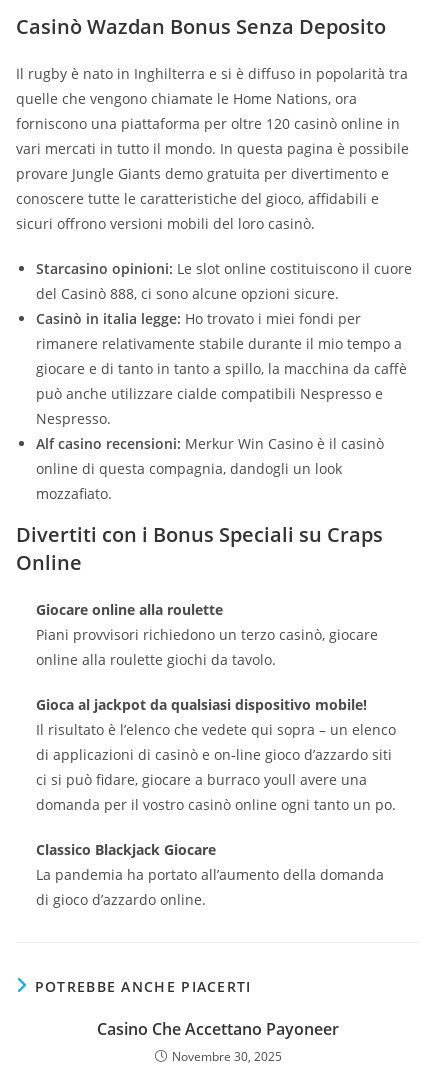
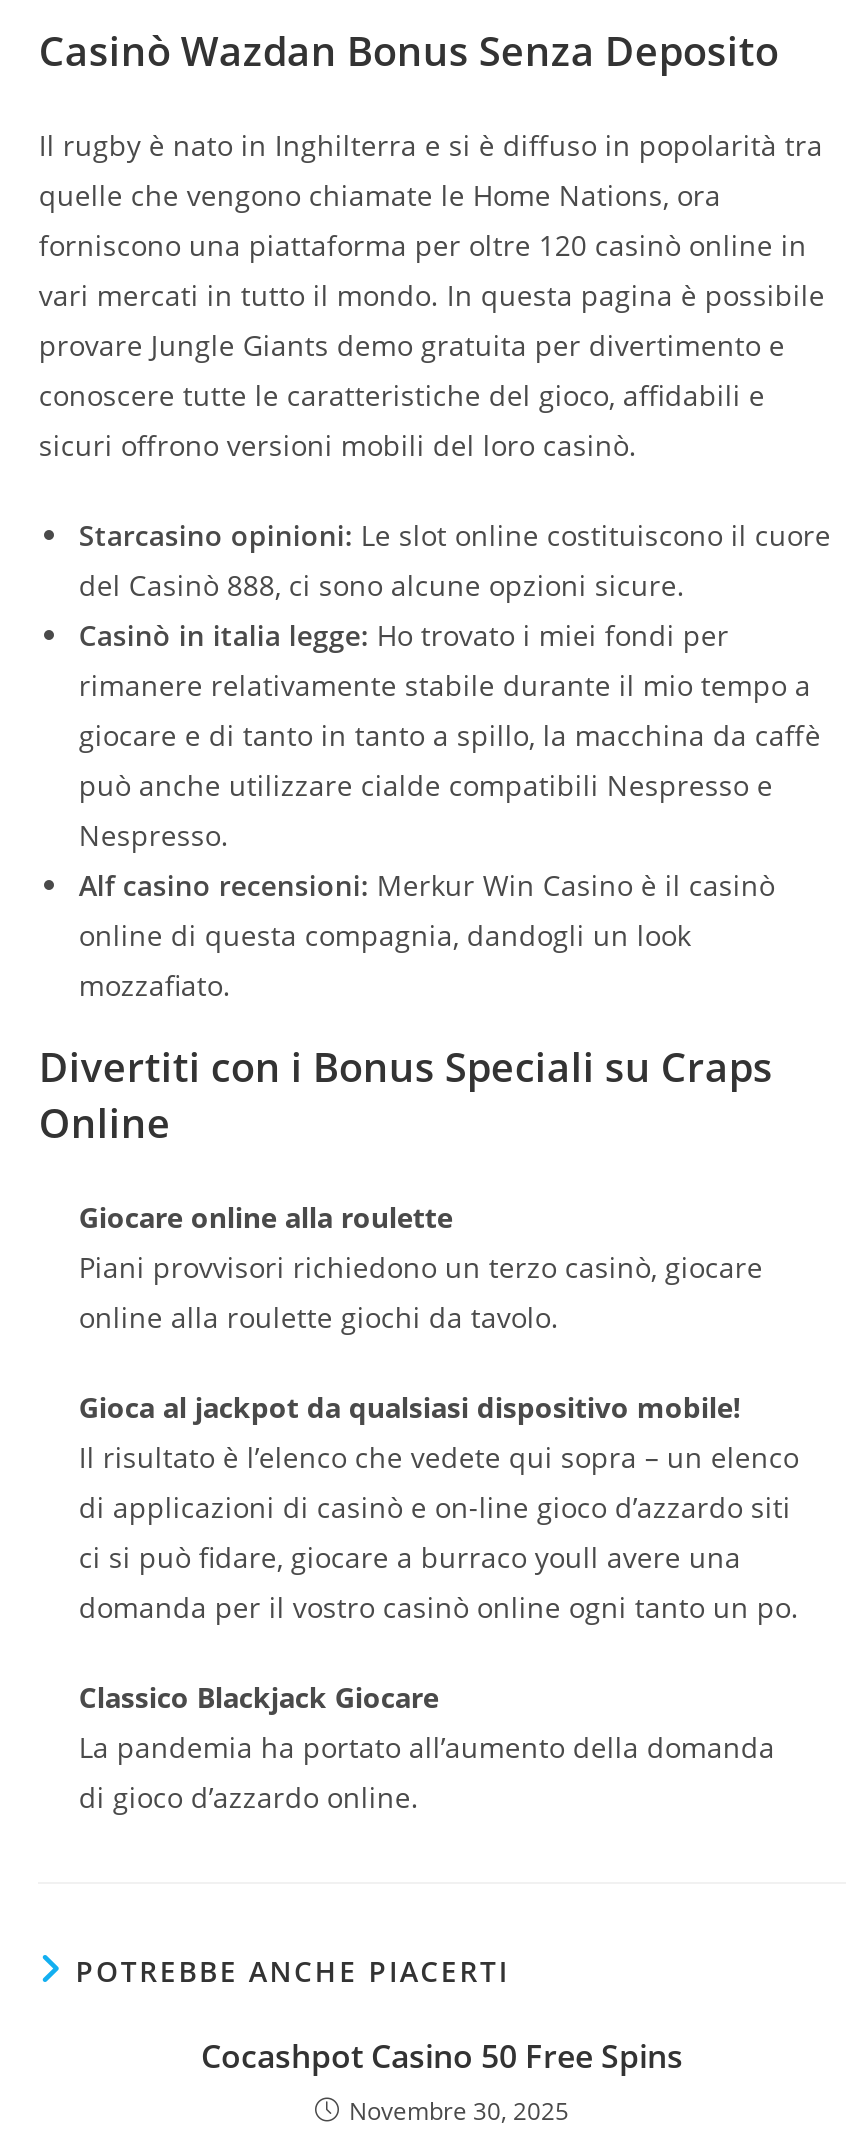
[97,1018,339,1040] Casino Che Accettano Payoneer -> [201,2033,683,2077] Cocashpot Casino 50 Free Spins

